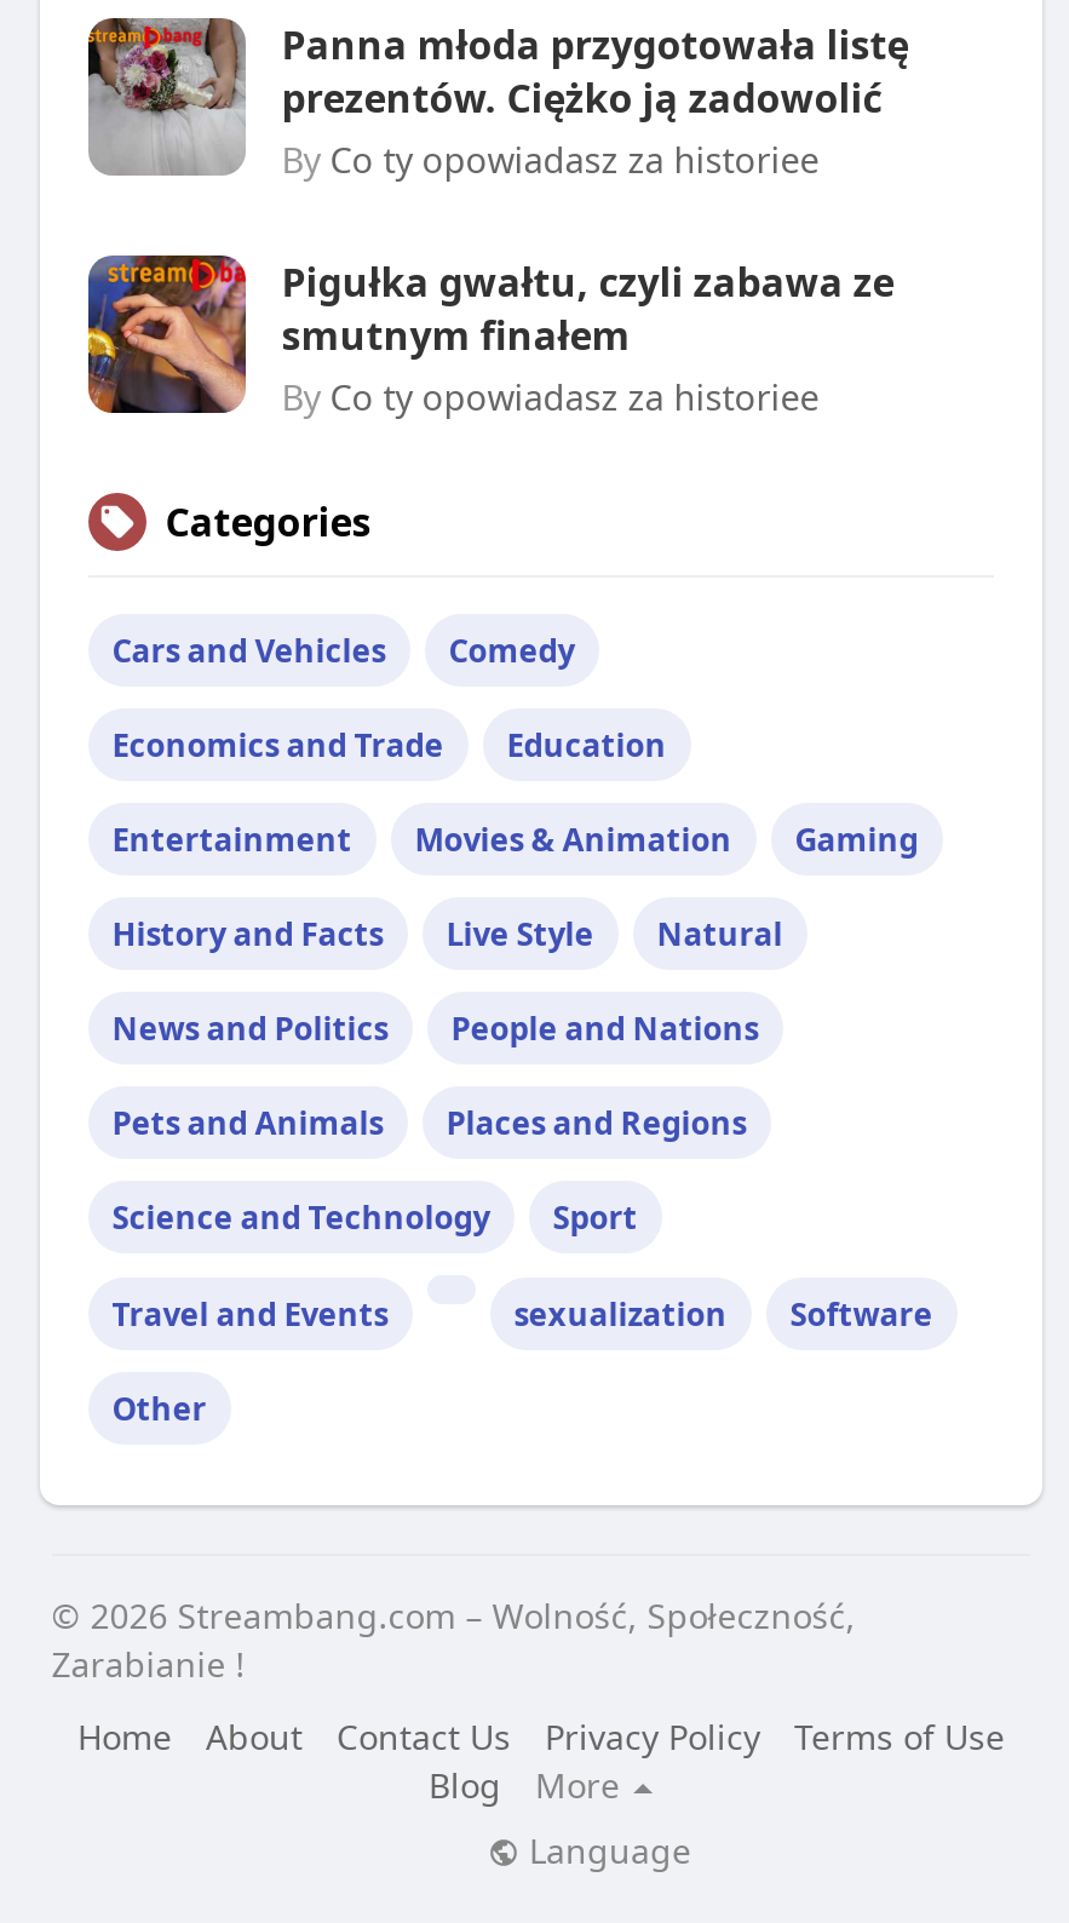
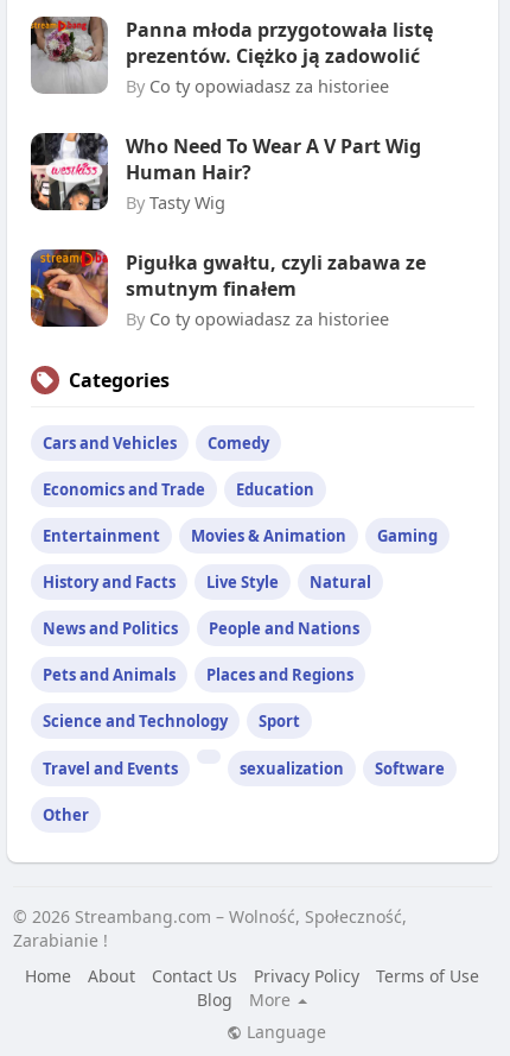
none -> [31,132,421,214] [image] | Who Need To Wear A V Part Wig | Human Hair? | By Tasty Wig

